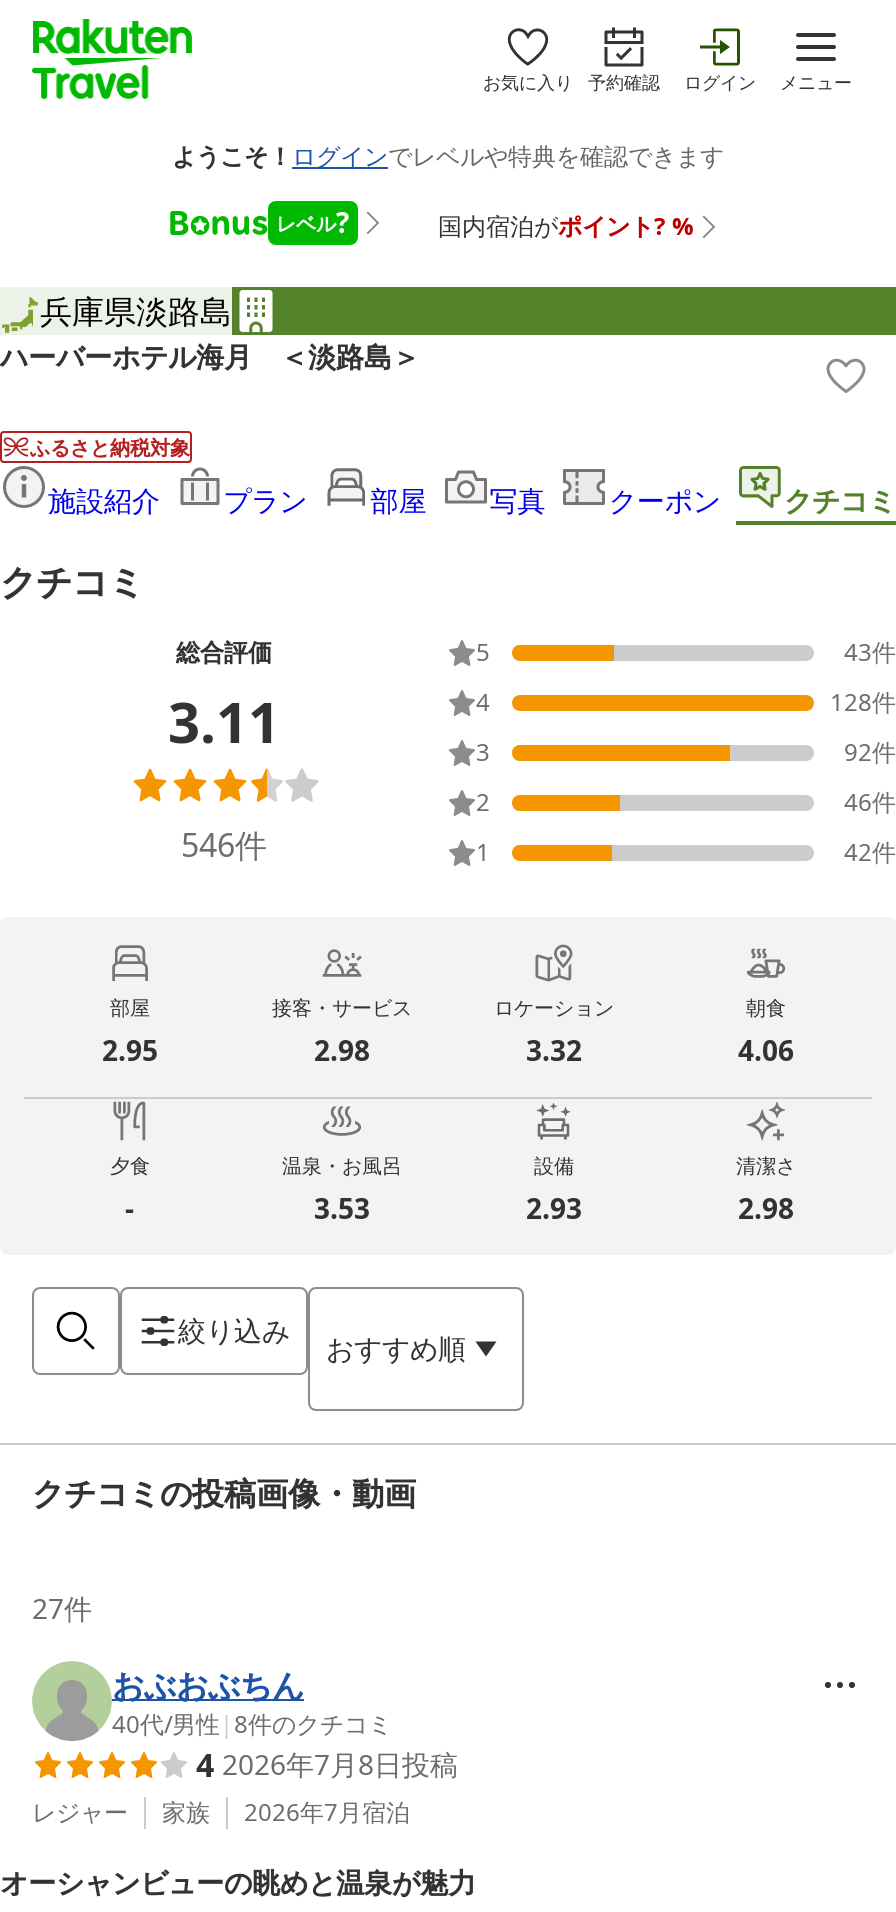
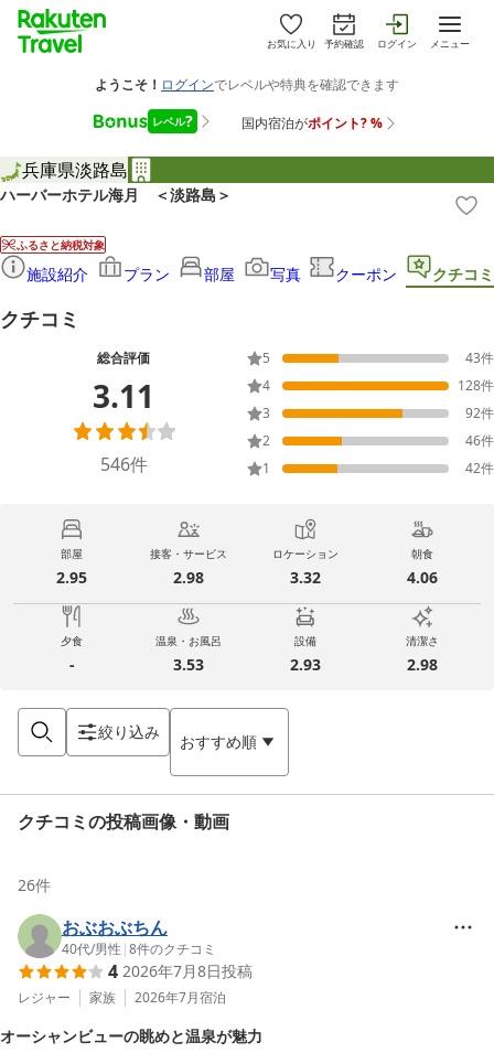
[32,1589,92,1627] 27件 -> [18,874,51,895] 26件

